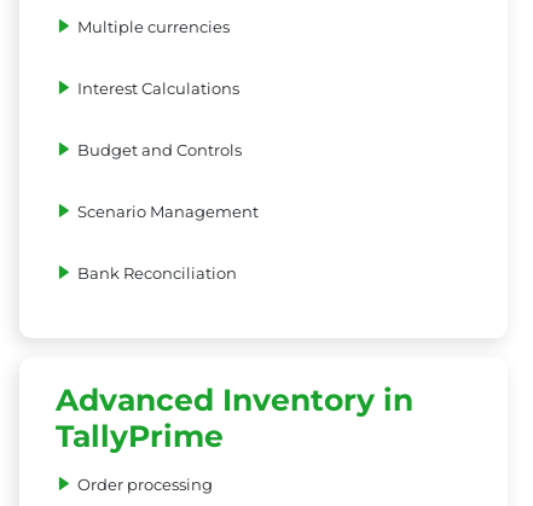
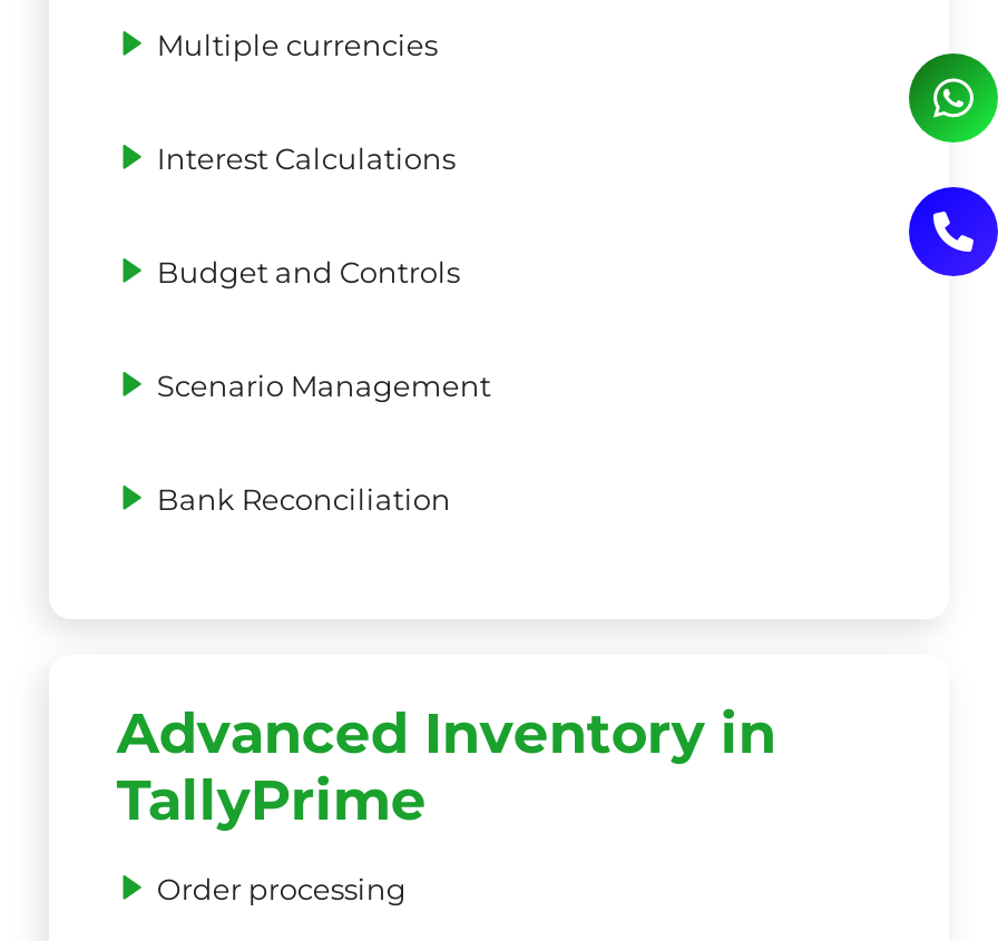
none -> [907,51,991,145] [image]
none -> [907,185,991,278] [image]

